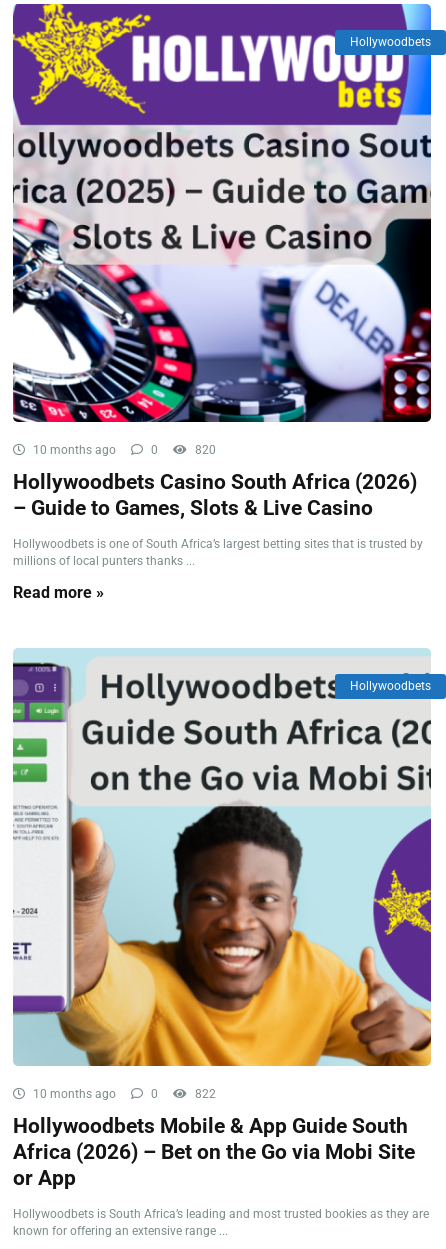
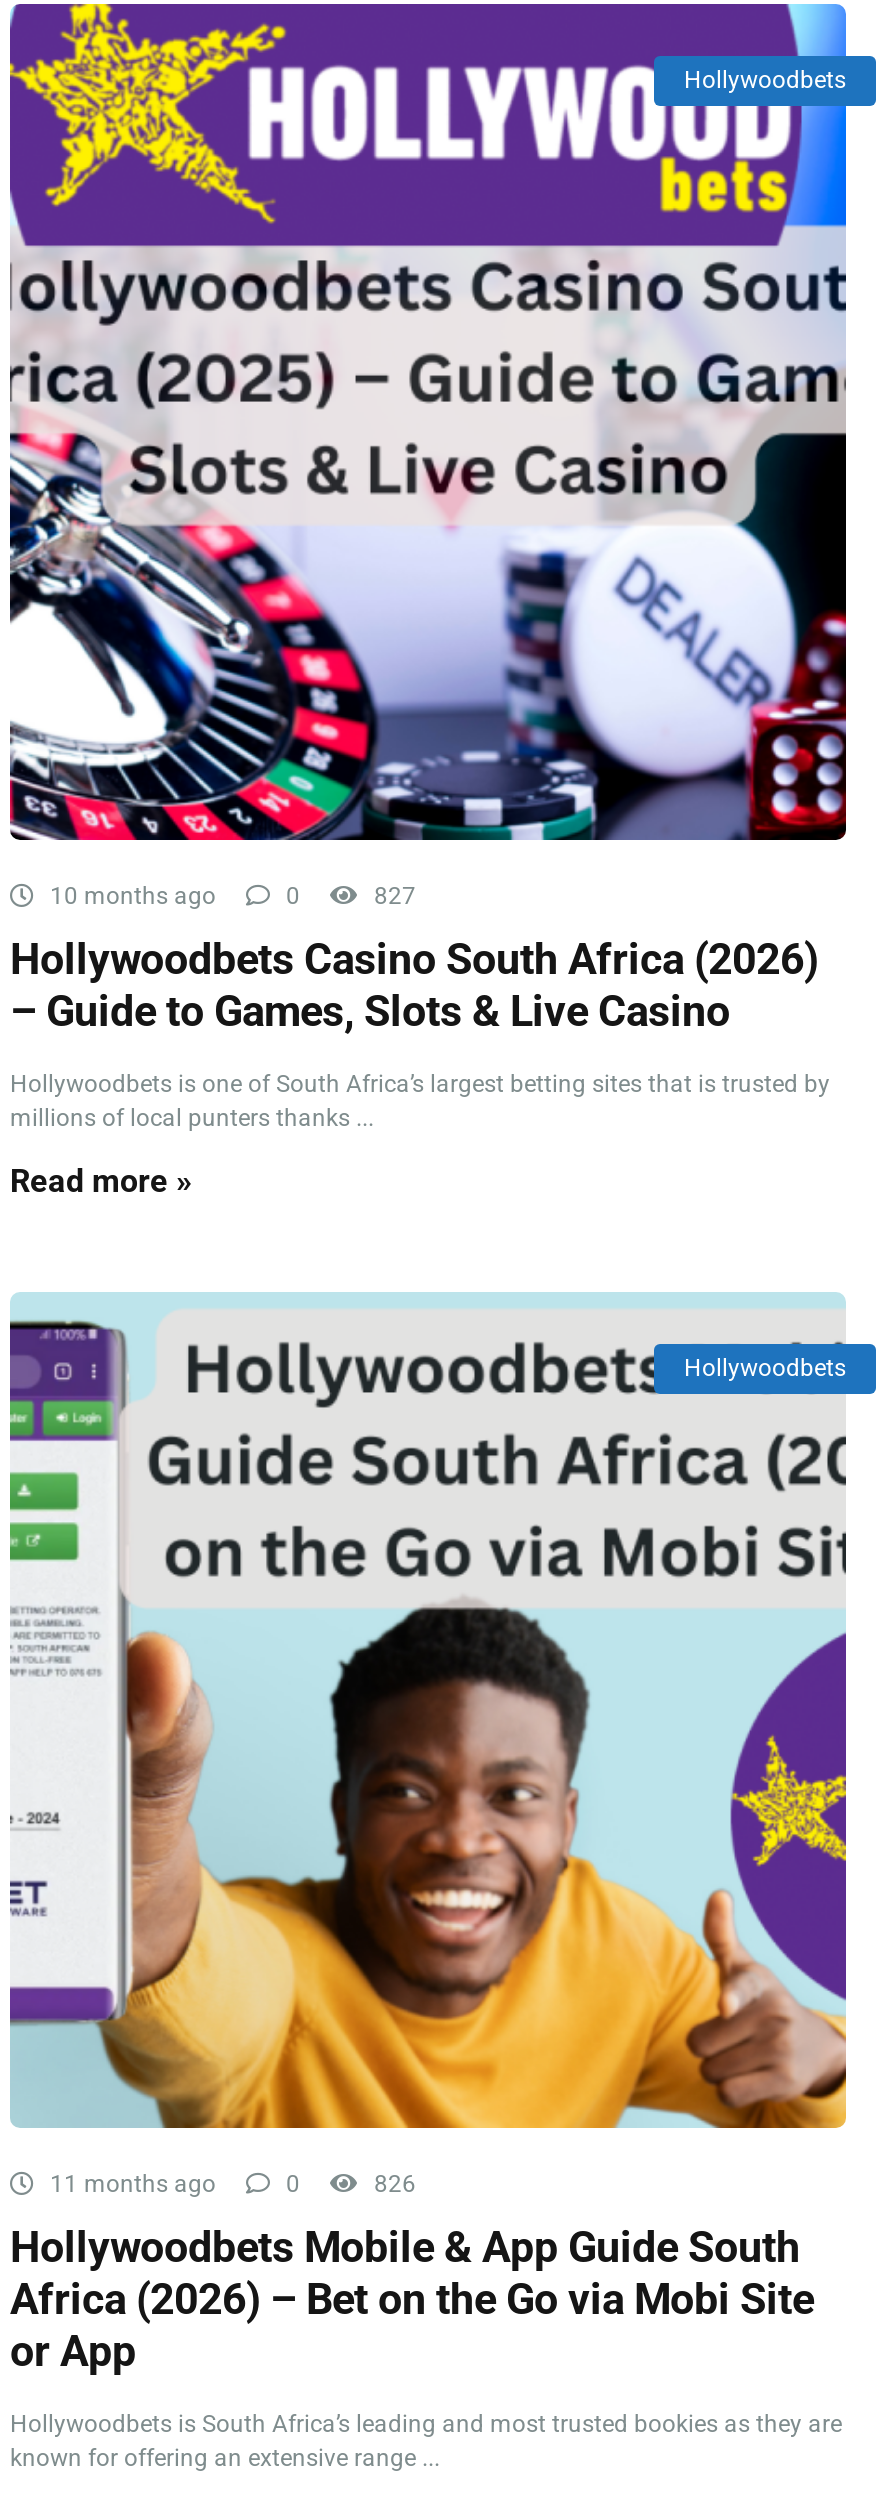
[192,443,216,457] 820 -> [368,882,416,910] 827
[30,1087,116,1101] 10 months ago -> [44,2170,216,2198] 11 months ago
[192,1087,216,1101] 822 -> [368,2170,416,2198] 826

